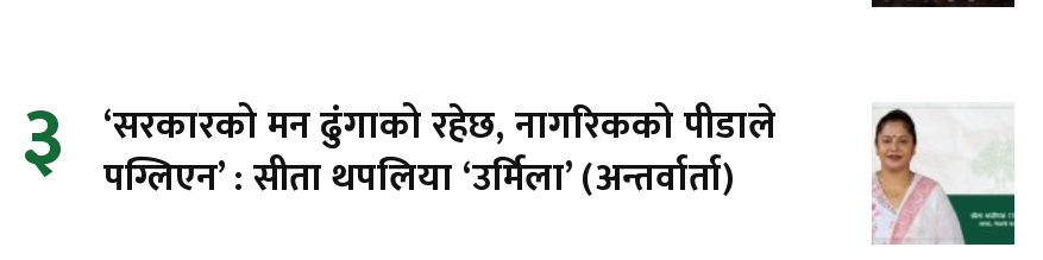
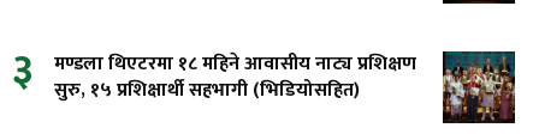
[103,95,1017,247] [image] | ‘सरकारको मन ढुंगाको रहेछ, नागरिकको पीडाले | पग्लिएन’ : सीता थपलिया ‘उर्मिला’ (अन्तर्वार्ता) -> [54,48,516,124] [image] | मण्डला थिएटरमा १८ महिने आवासीय नाट्य प्रशिक्षण | सुरु, १५ प्रशिक्षार्थी सहभागी (भिडियोसहित)

